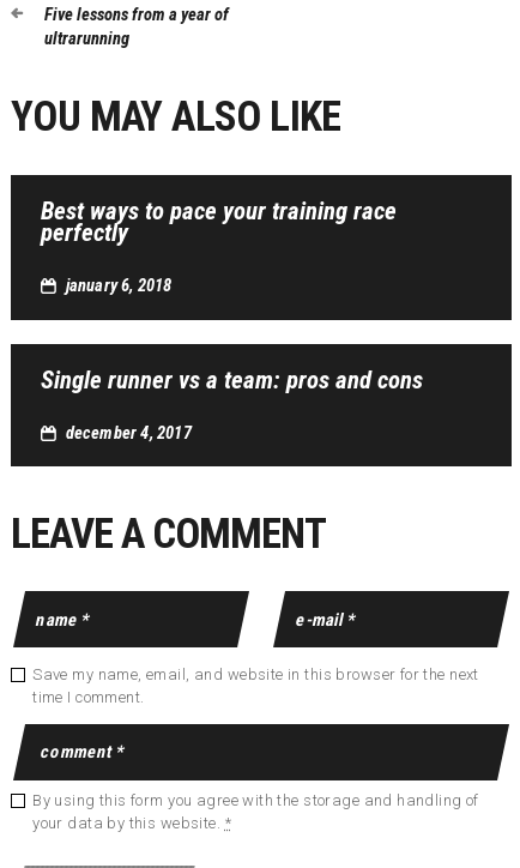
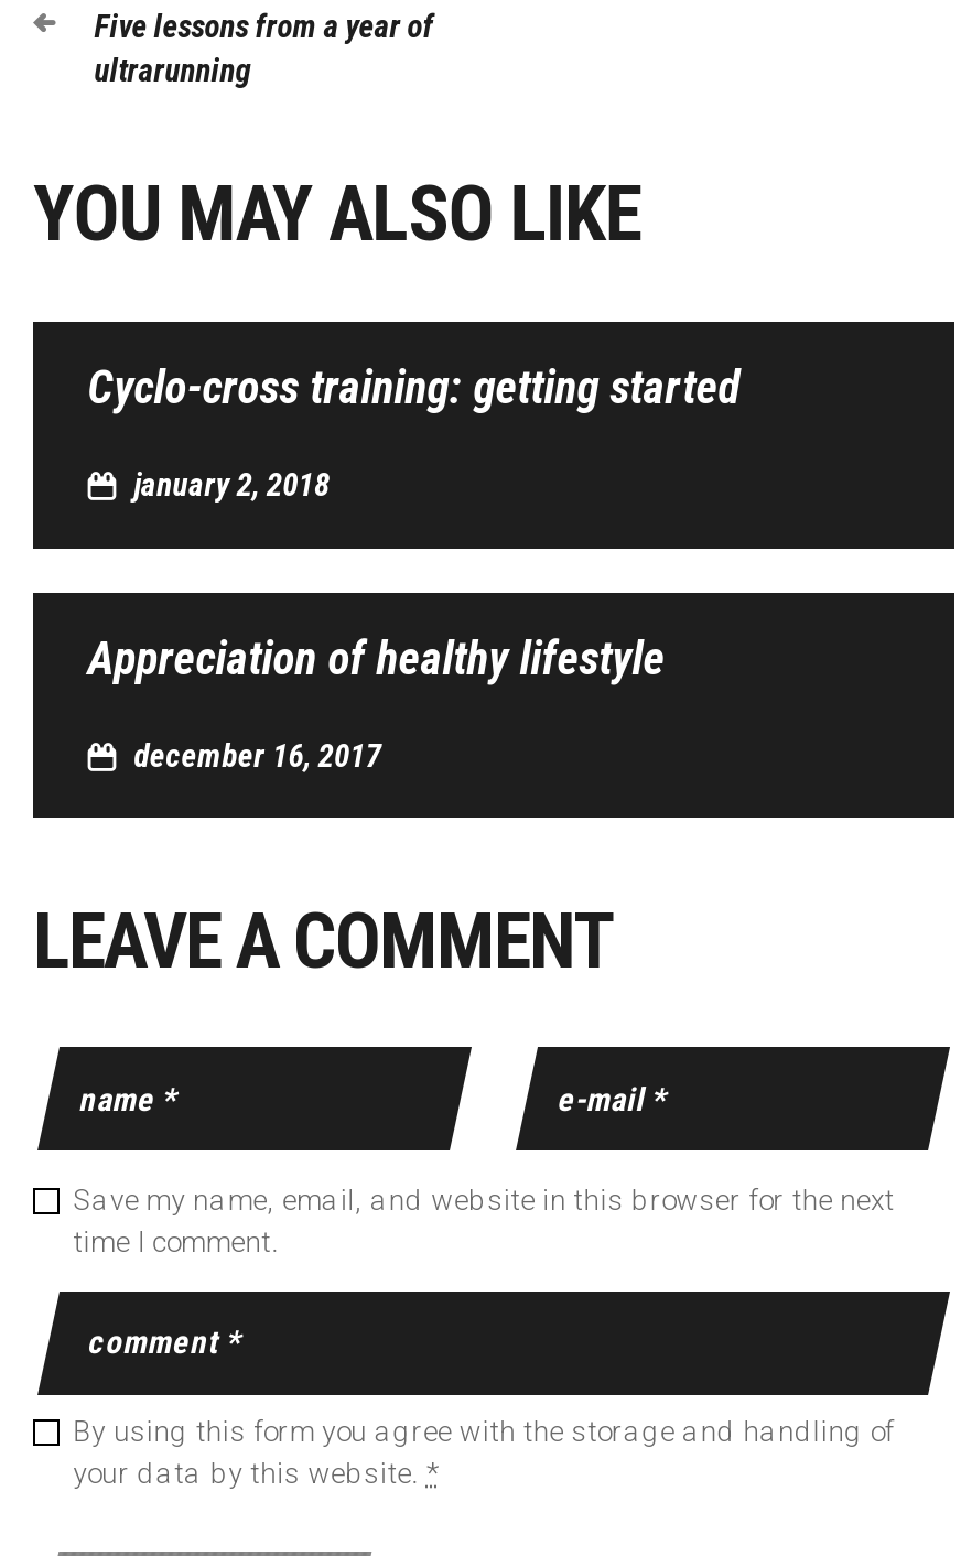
[40,197,396,247] Best ways to pace your training race | perfectly -> [88,362,740,415] Cyclo-cross training: getting started
[66,275,172,296] january 6, 2018 -> [134,465,330,505] january 2, 2018
[40,365,423,394] Single runner vs a team: pros and cons -> [88,632,665,685] Appreciation of healthy lifestyle
[66,421,192,443] december 4, 2017 -> [134,735,382,775] december 16, 2017

